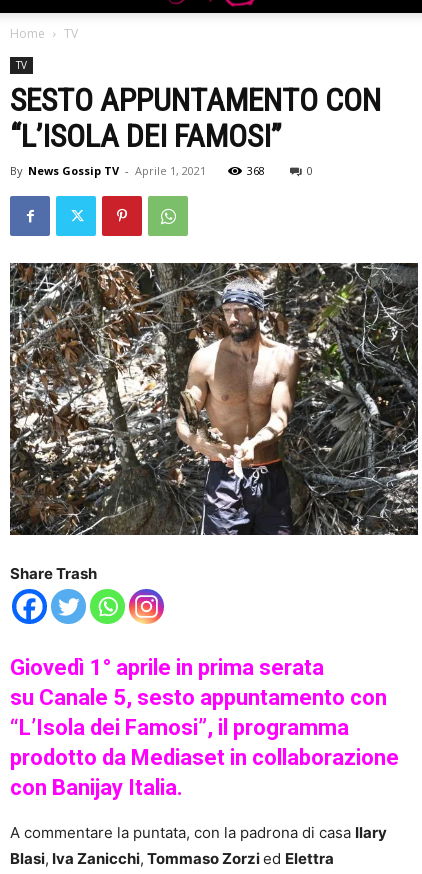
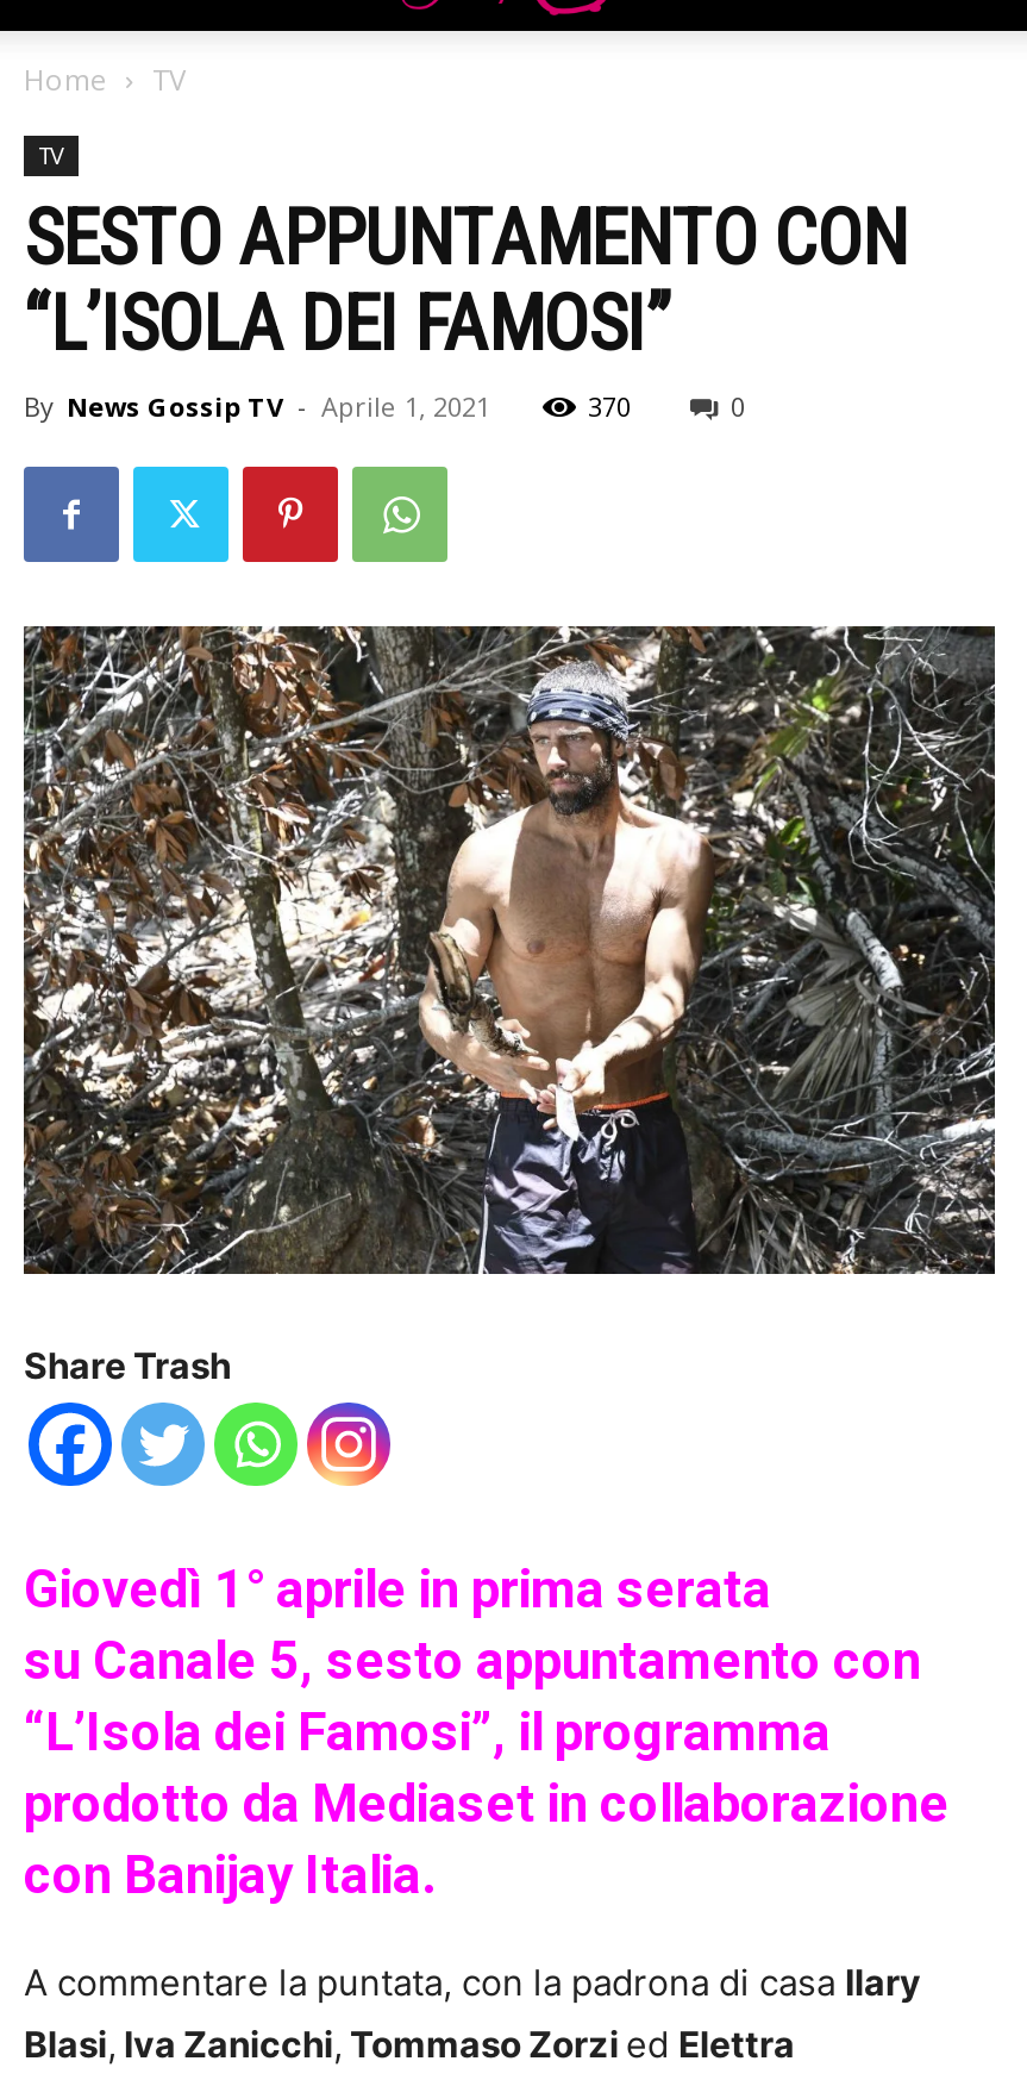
[247,163,265,178] 368 -> [588,388,631,424] 370

